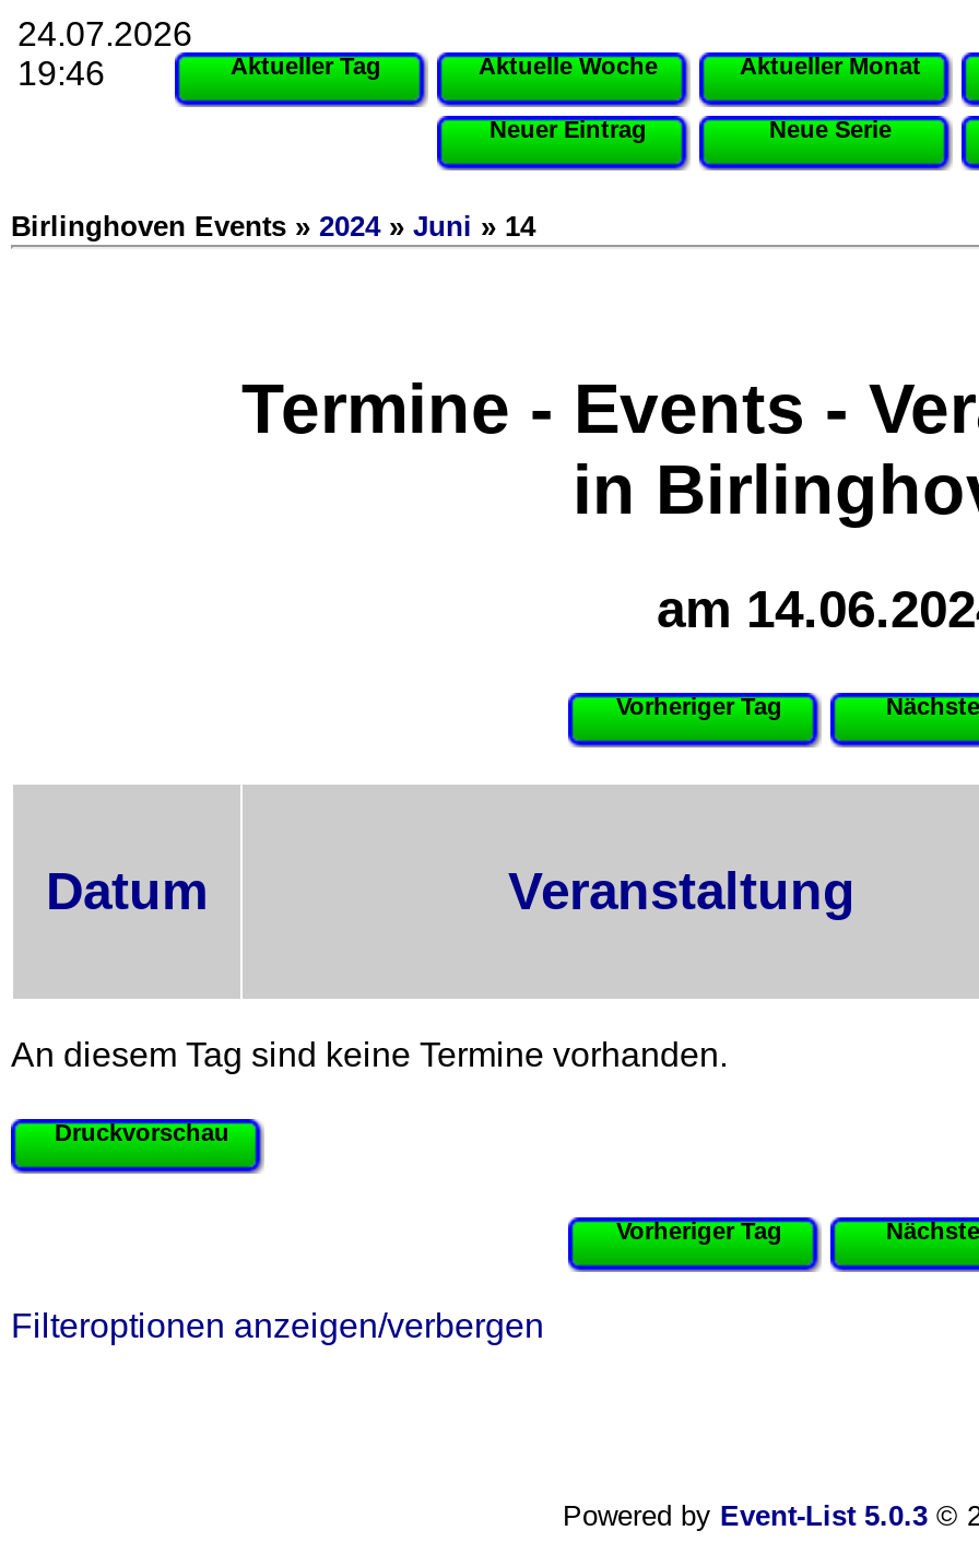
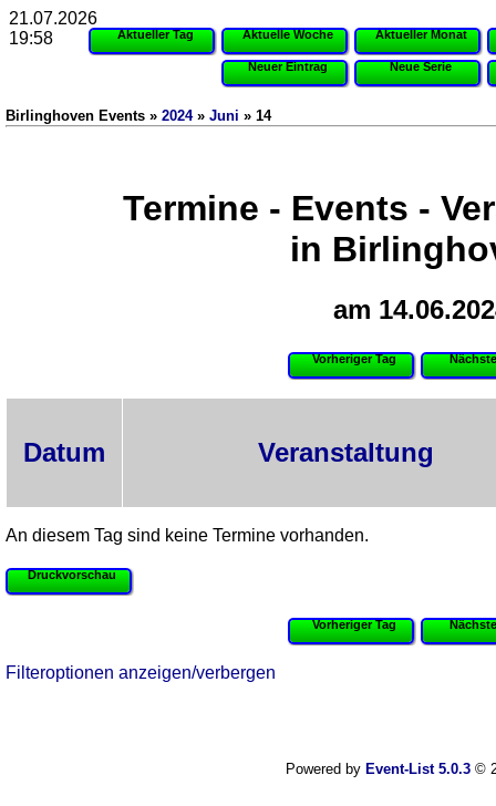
[17,15,192,52] 24.07.2026 -> [9,9,97,28] 21.07.2026
[17,55,105,92] 19:46 -> [9,29,53,48] 19:58

